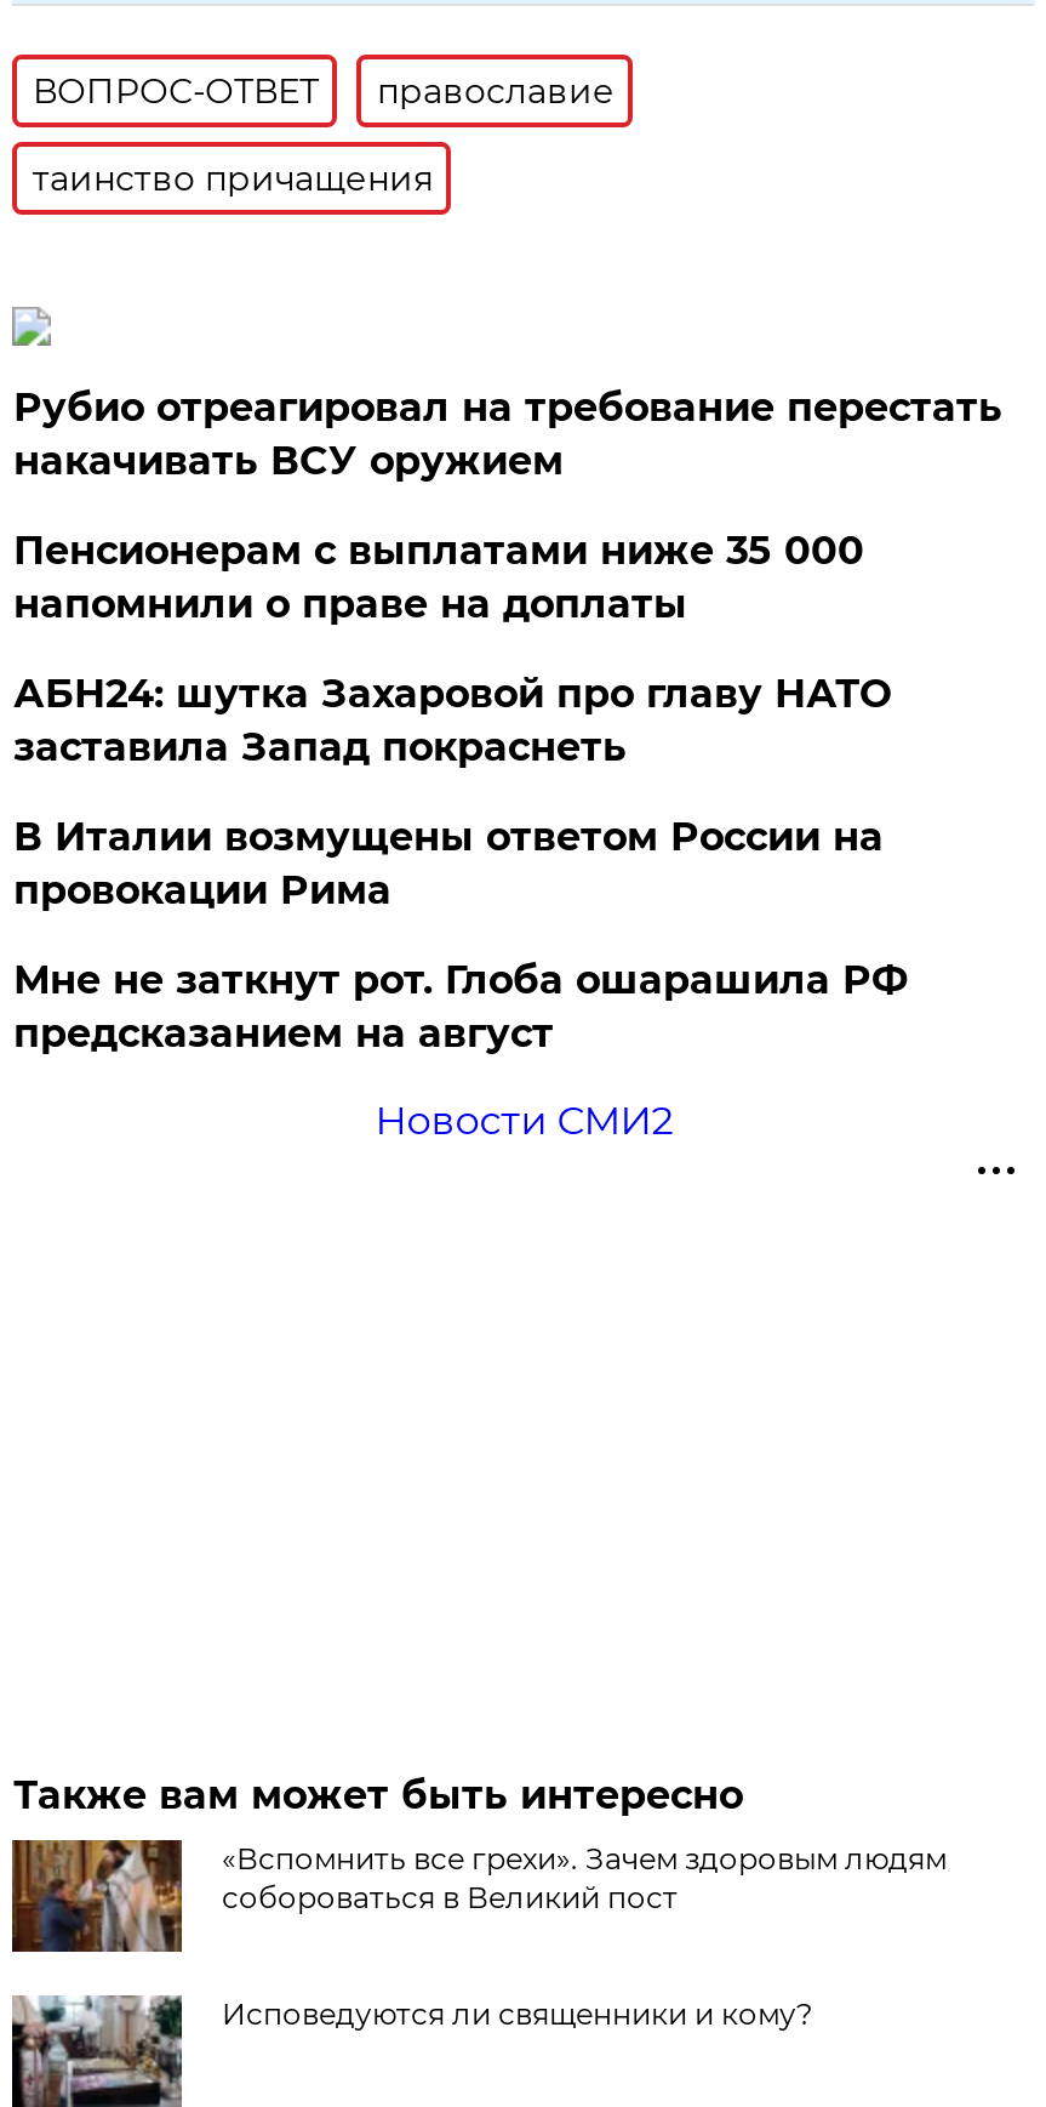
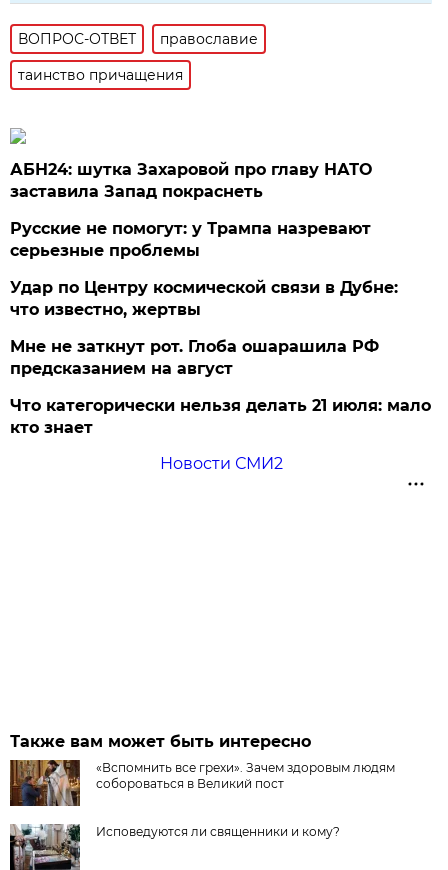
[13,385,1002,627] Рубио отреагировал на требование перестать | накачивать ВСУ оружием | Пенсионерам с выплатами ниже 35 000 | напомнили о праве на доплаты -> none
moved [13,671,891,770] -> [10,160,372,201]: АБН24: шутка Захаровой про главу НАТО | заставила Запад покраснеть
[13,814,883,913] В Италии возмущены ответом России на | провокации Рима -> [10,219,398,319] Русские не помогут: у Трампа назревают | серьезные проблемы | Удар по Центру космической связи в Дубне: | что известно, жертвы
moved [13,957,908,1057] -> [10,337,379,378]: Мне не заткнут рот. Глоба ошарашила РФ | предсказанием на август
none -> [10,396,431,437] Что категорически нельзя делать 21 июля: мало | кто знает

